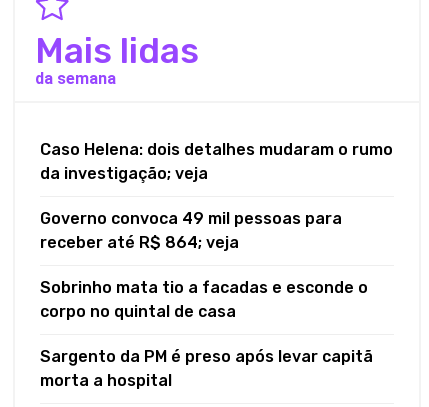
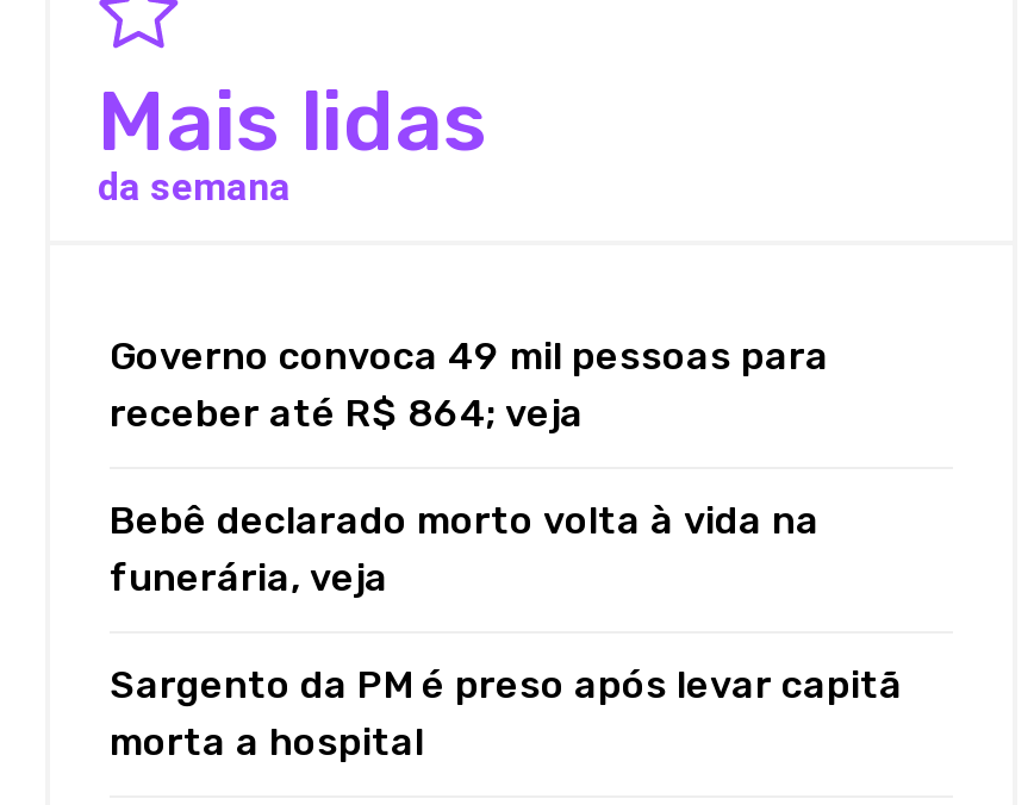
[40,140,393,183] Caso Helena: dois detalhes mudaram o rumo | da investigação; veja -> none
[40,278,368,321] Sobrinho mata tio a facadas e esconde o | corpo no quintal de casa -> [110,497,820,600] Bebê declarado morto volta à vida na | funerária, veja

